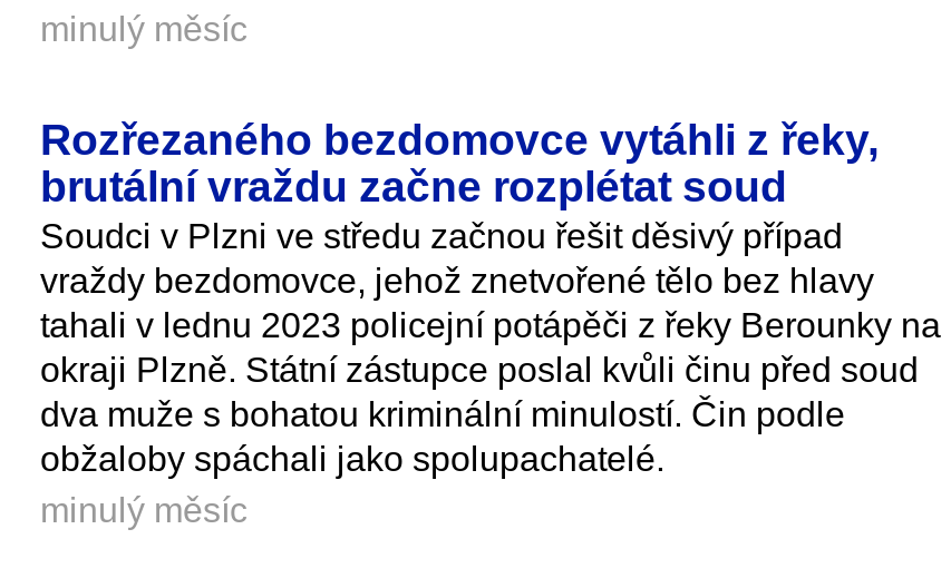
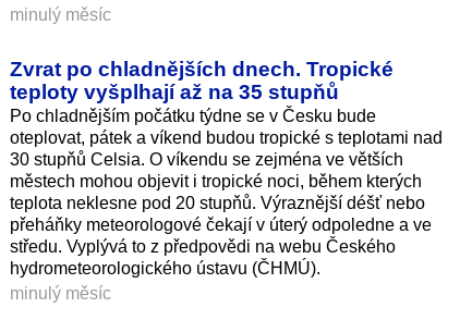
[40,114,941,477] Rozřezaného bezdomovce vytáhli z řeky, | brutální vraždu začne rozplétat soud | Soudci v Plzni ve středu začnou řešit děsivý případ | vraždy bezdomovce, jehož znetvořené tělo bez hlavy | tahali v lednu 2023 policejní potápěči z řeky Berounky na | okraji Plzně. Státní zástupce poslal kvůli činu před soud | dva muže s bohatou kriminální minulostí. Čin podle | obžaloby spáchali jako spolupachatelé. -> [10,56,443,277] Zvrat po chladnějších dnech. Tropické | teploty vyšplhají až na 35 stupňů | Po chladnějším počátku týdne se v Česku bude | oteplovat, pátek a víkend budou tropické s teplotami nad | 30 stupňů Celsia. O víkendu se zejména ve větších | městech mohou objevit i tropické noci, během kterých | teplota neklesne pod 20 stupňů. Výraznější déšť nebo | přeháňky meteorologové čekají v úterý odpoledne a ve | středu. Vyplývá to z předpovědi na webu Českého | hydrometeorologického ústavu (ČHMÚ).

